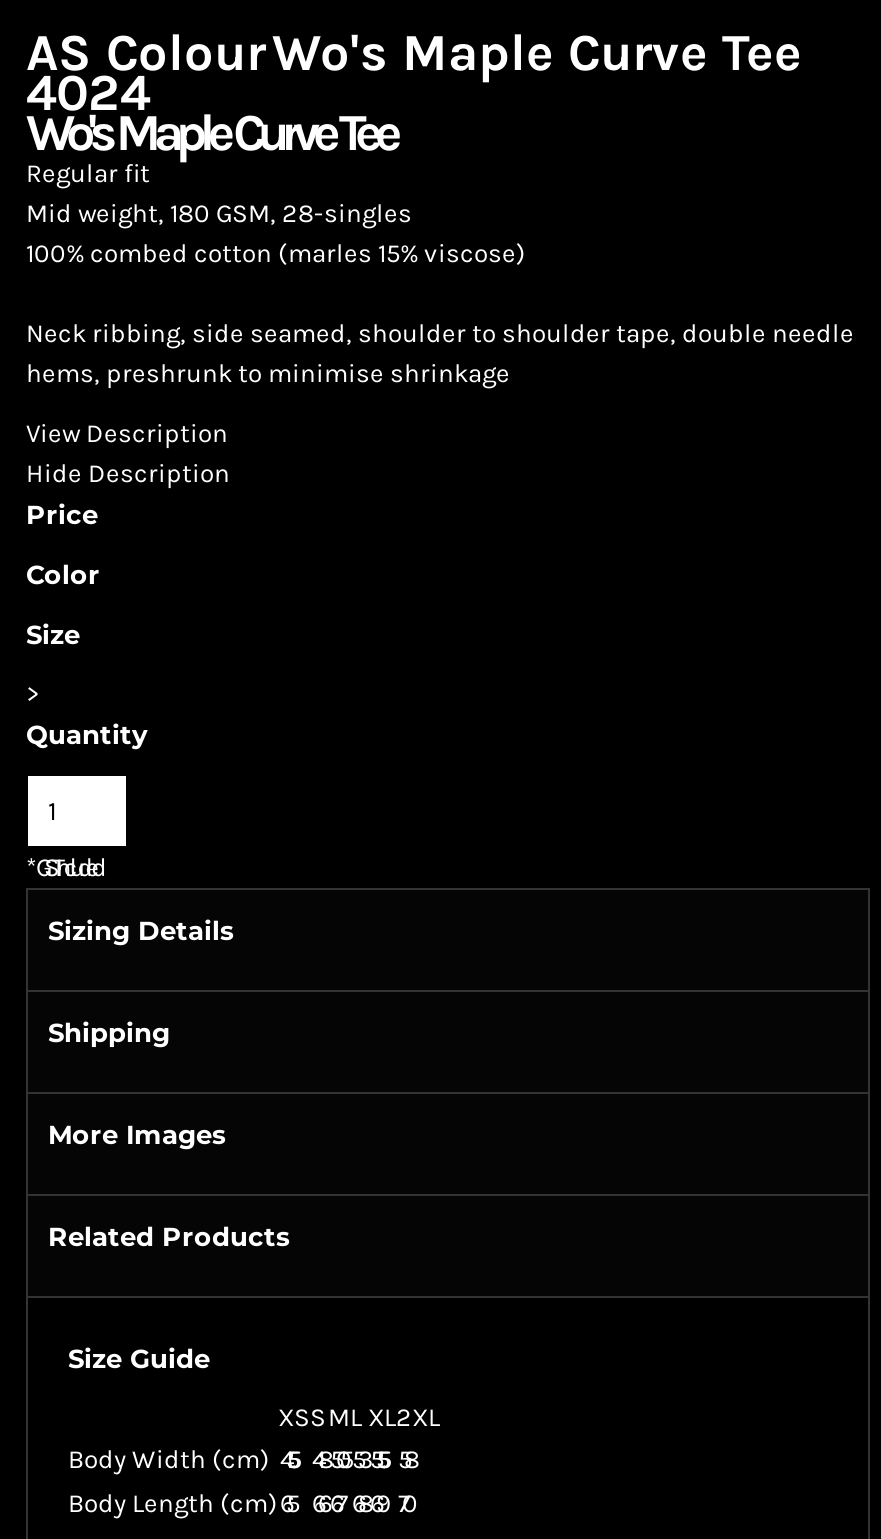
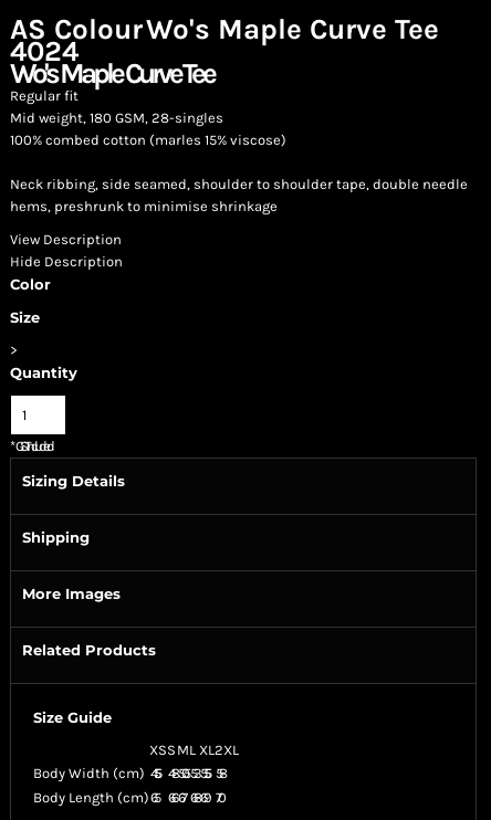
[26,498,98,530] Price -> none

